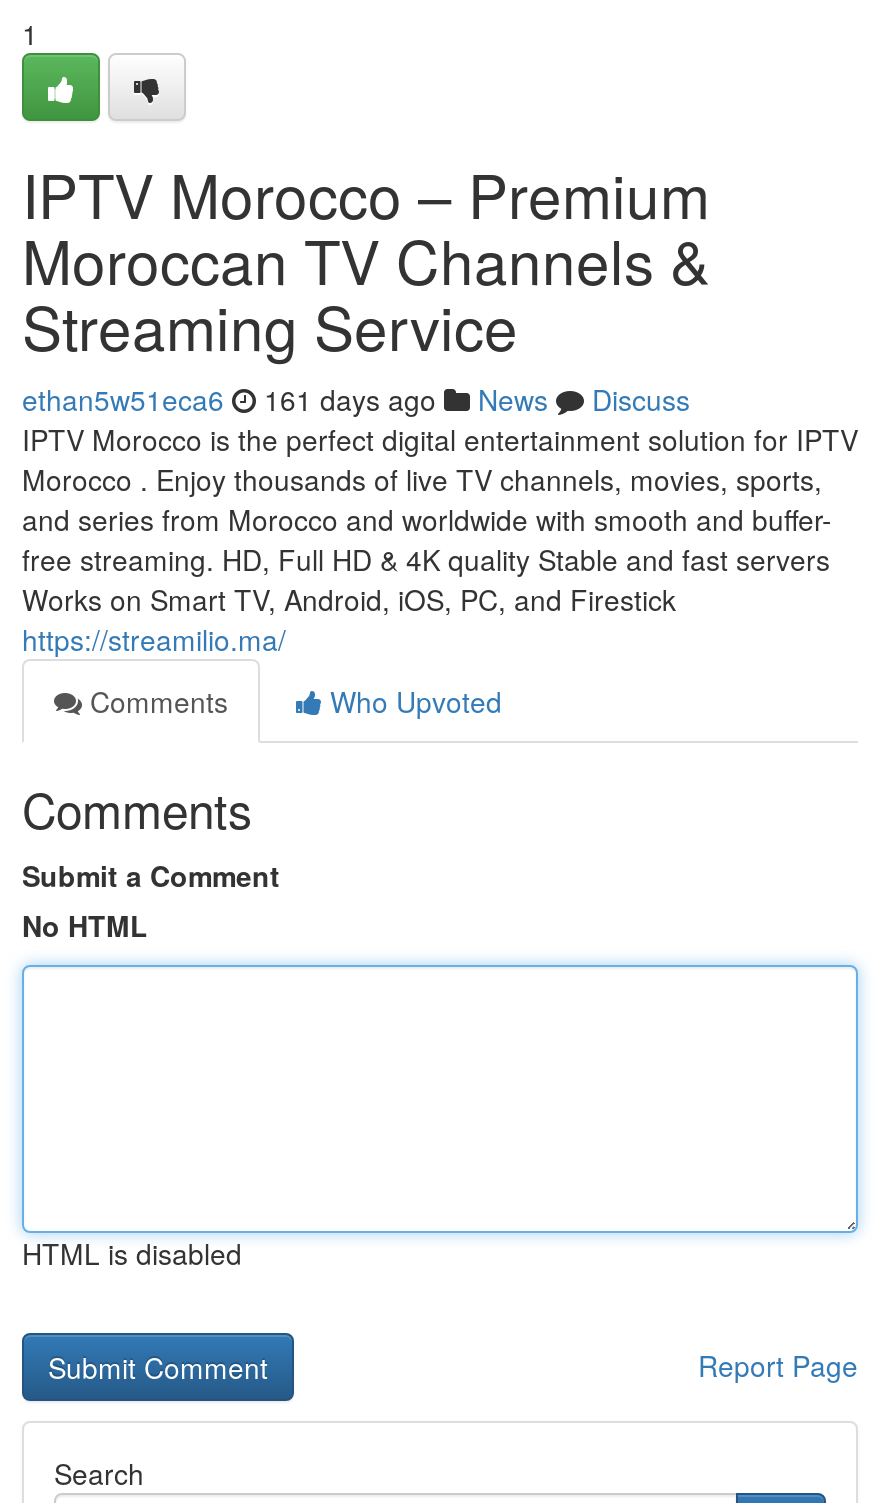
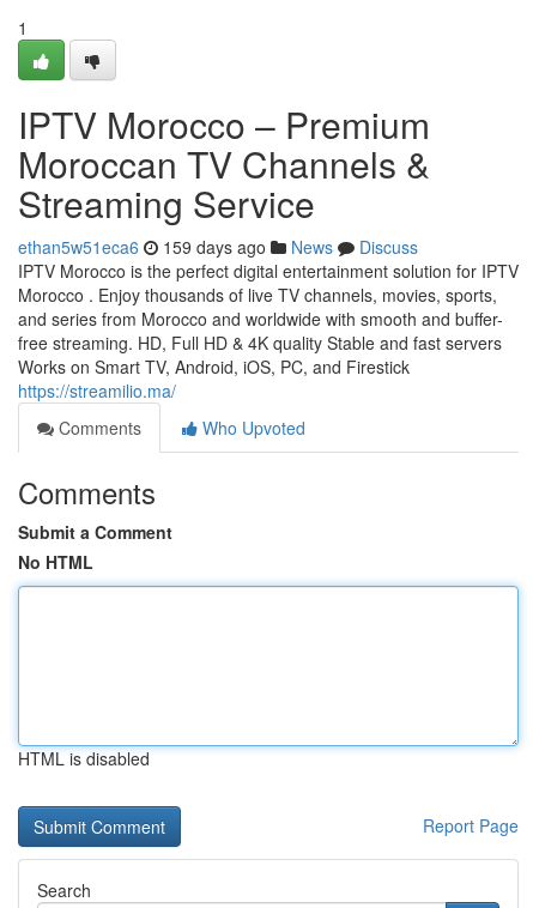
[22,379,690,419] ethan5w51eca6 161 days ago News Discuss -> [18,235,418,259] ethan5w51eca6 159 days ago News Discuss

